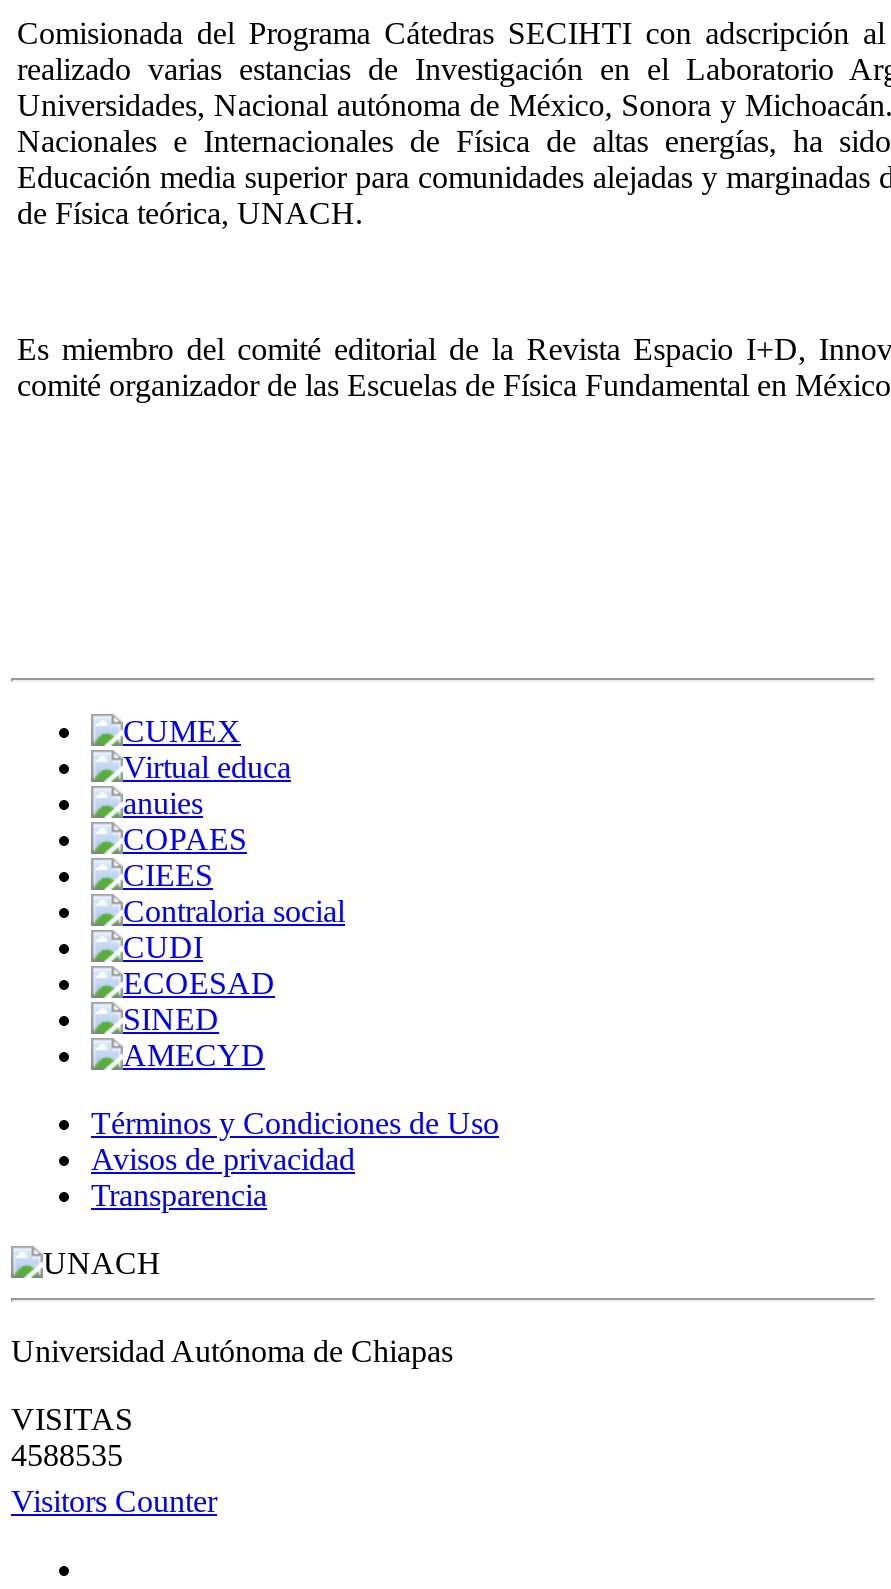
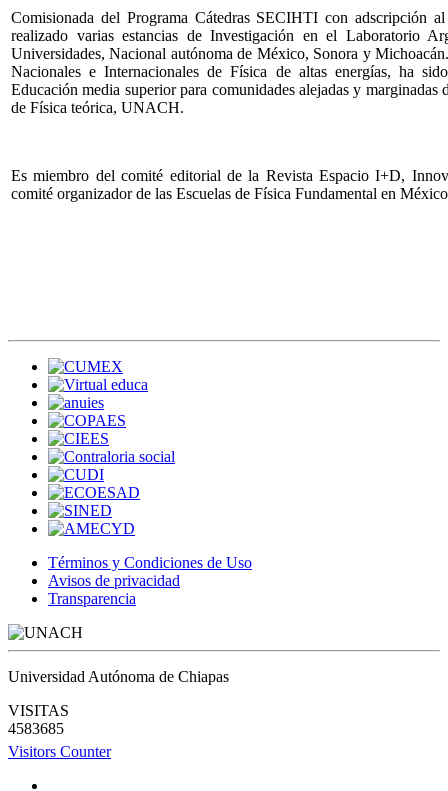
[11,1438,123,1472] 4588535 -> [8,720,64,737] 4583685

